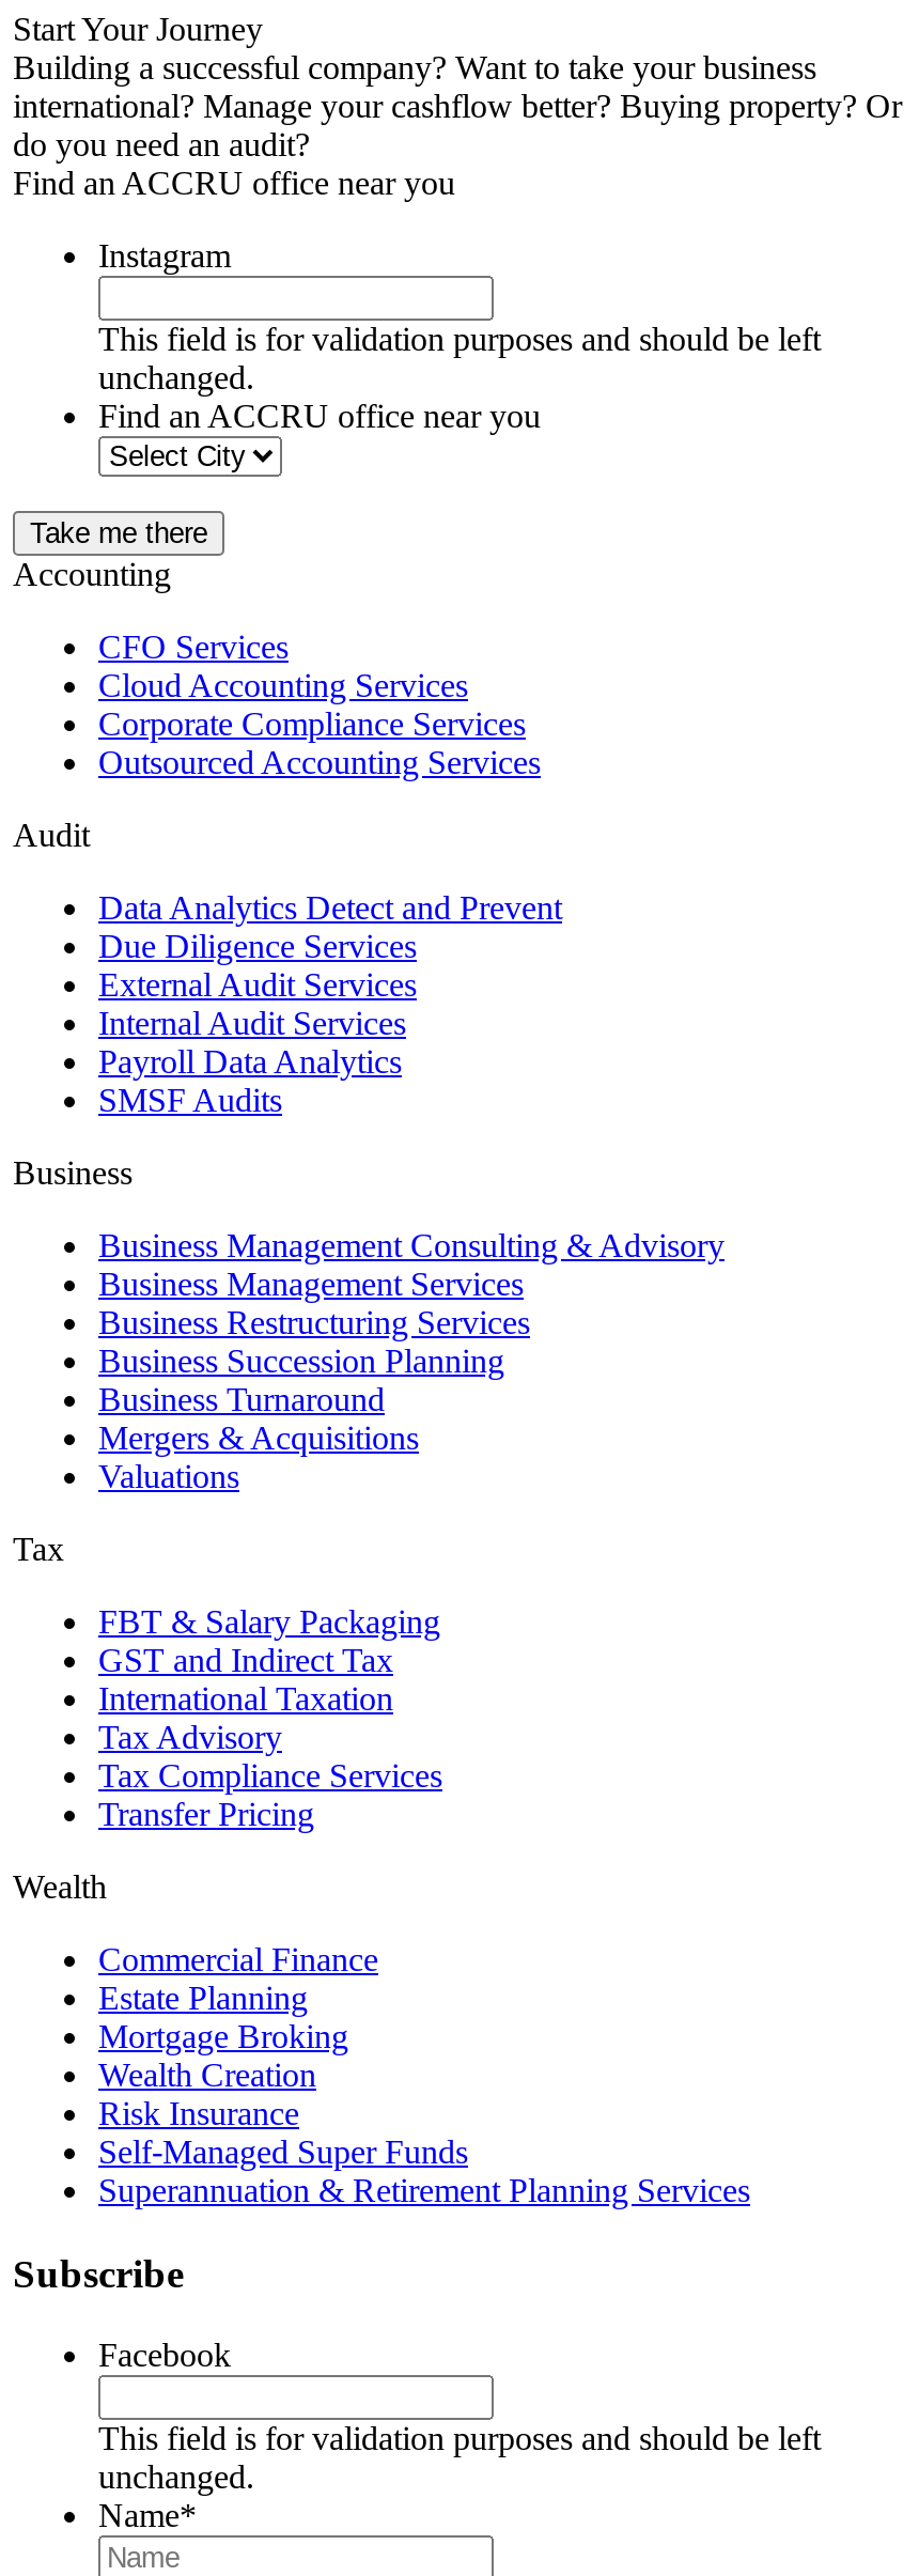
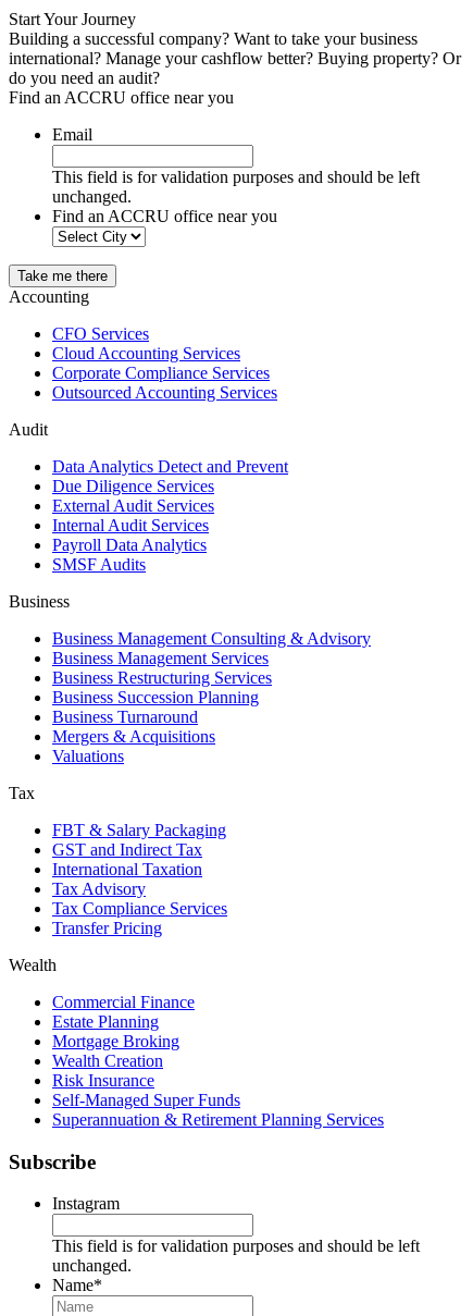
none -> [52,125,92,144] Email
moved [98,237,231,273] -> [52,1194,120,1213]: Instagram
[98,2337,231,2374] Facebook -> none

